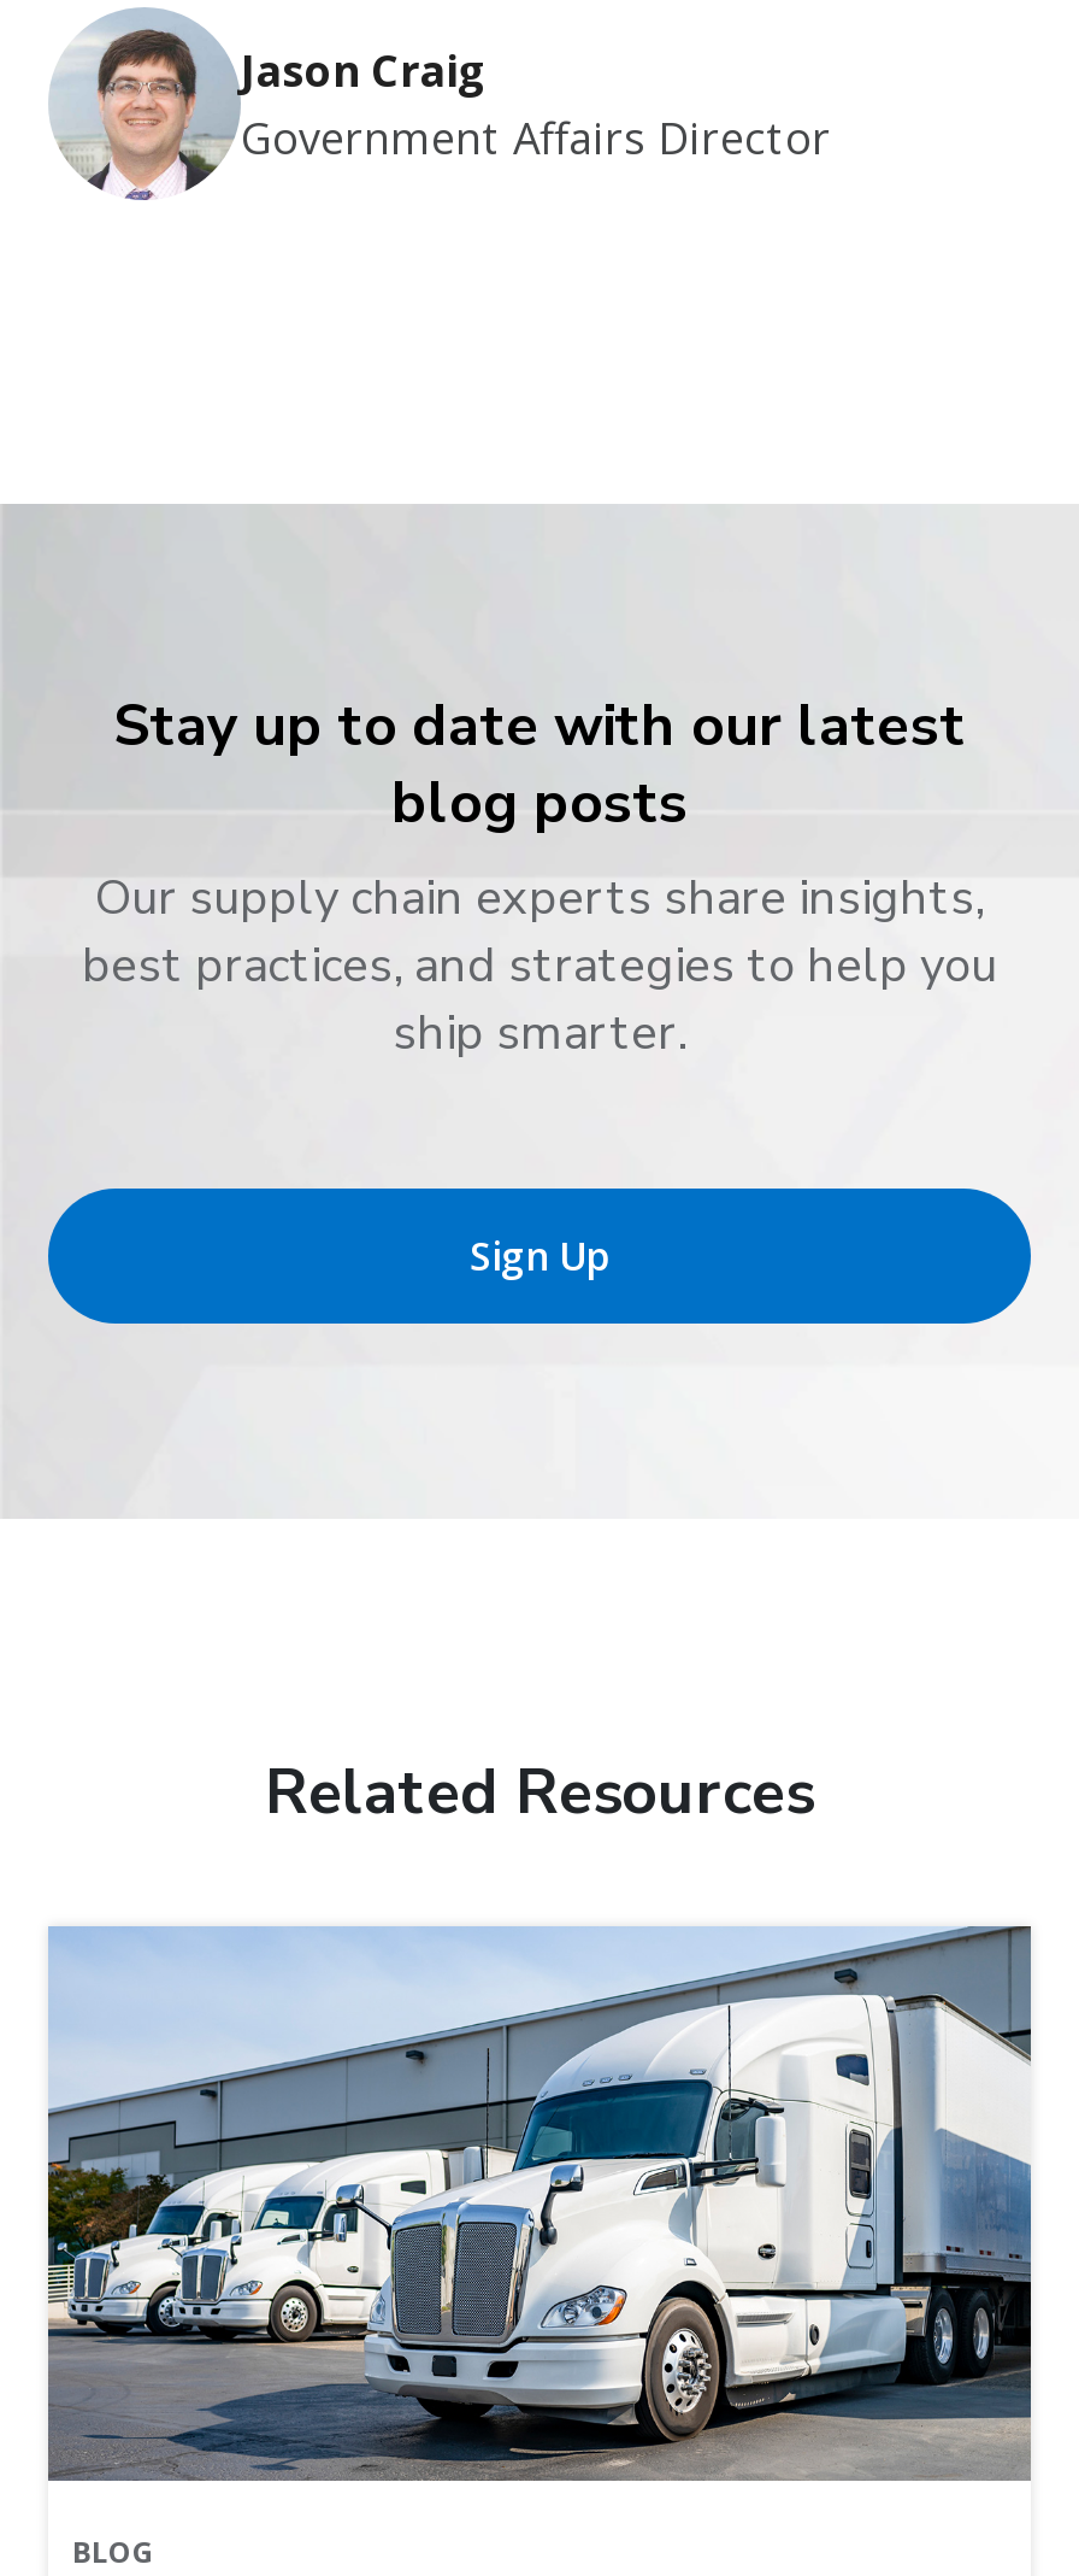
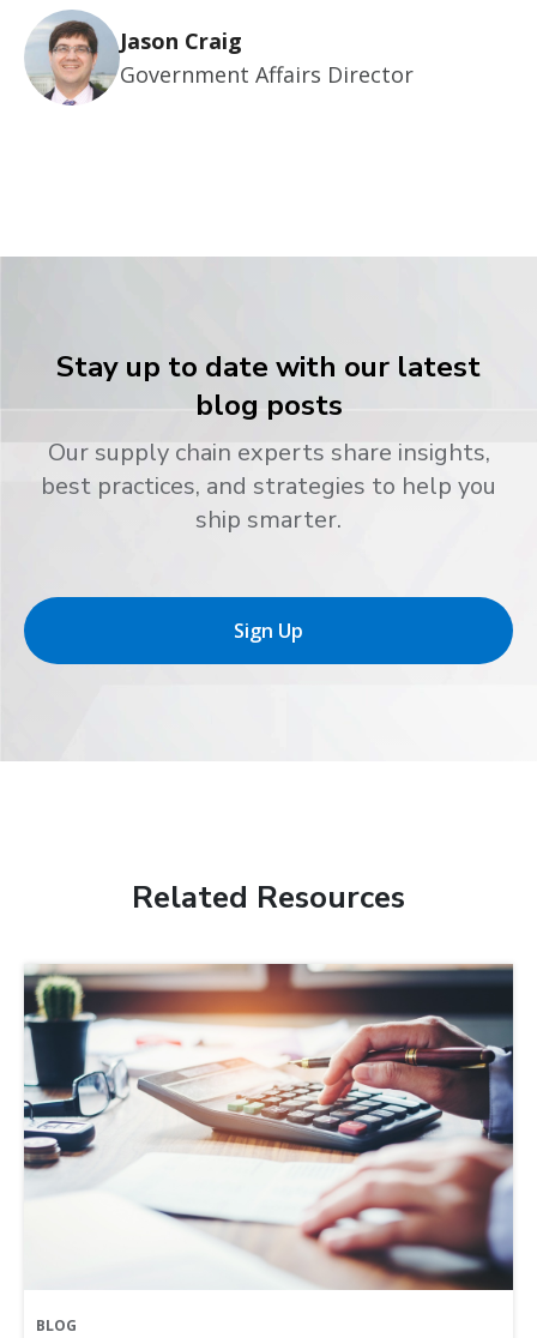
[46,1924,1033,2481] [image] -> [23,963,514,1290] [image]

